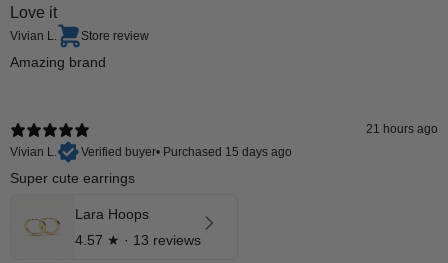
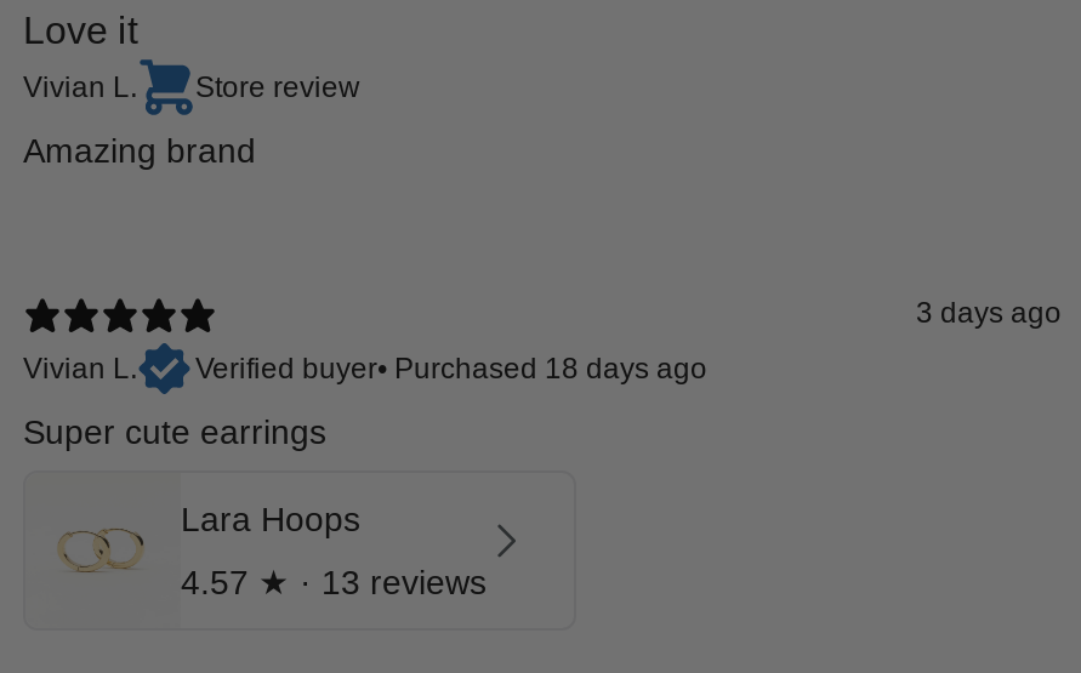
[366,122,438,136] 21 hours ago -> [916,295,1062,329] 3 days ago
[81,145,292,159] Verified buyer• Purchased 15 days ago -> [195,351,707,385] Verified buyer• Purchased 18 days ago

